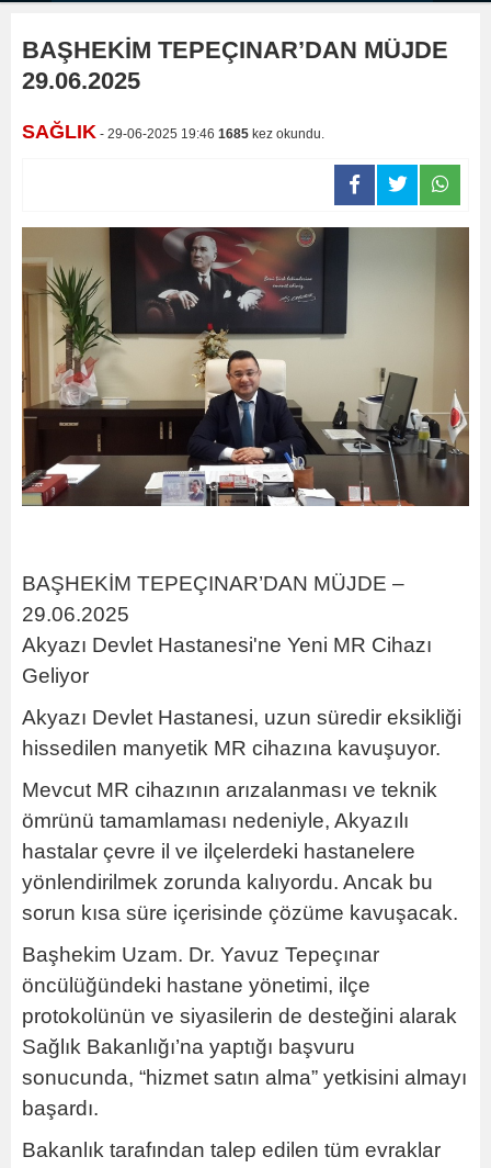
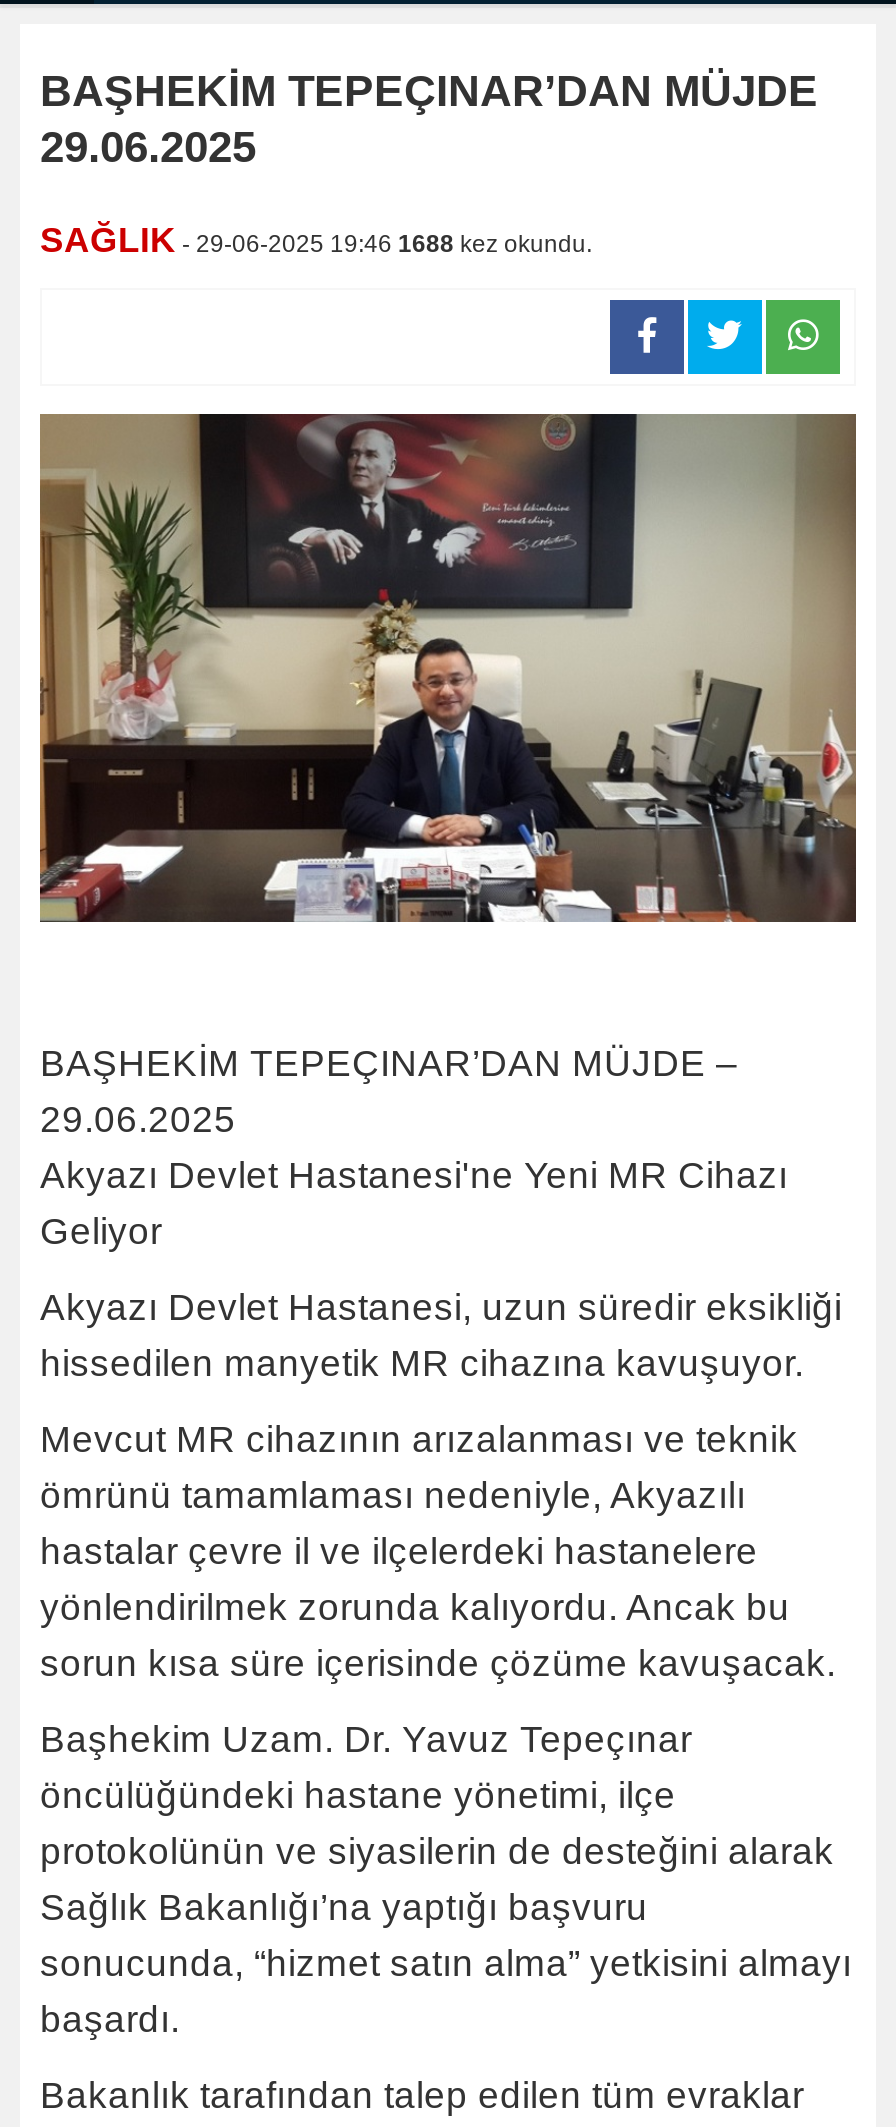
[22,121,324,143] SAĞLIK - 29-06-2025 19:46 1685 kez okundu. -> [40,220,592,260] SAĞLIK - 29-06-2025 19:46 1688 kez okundu.

